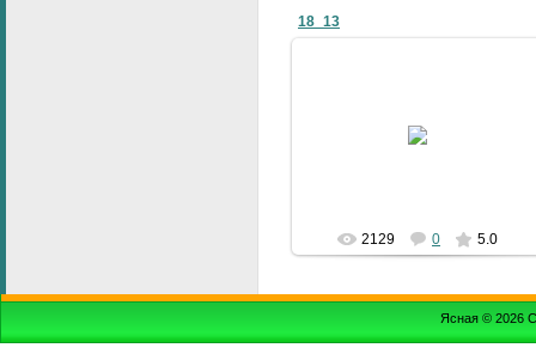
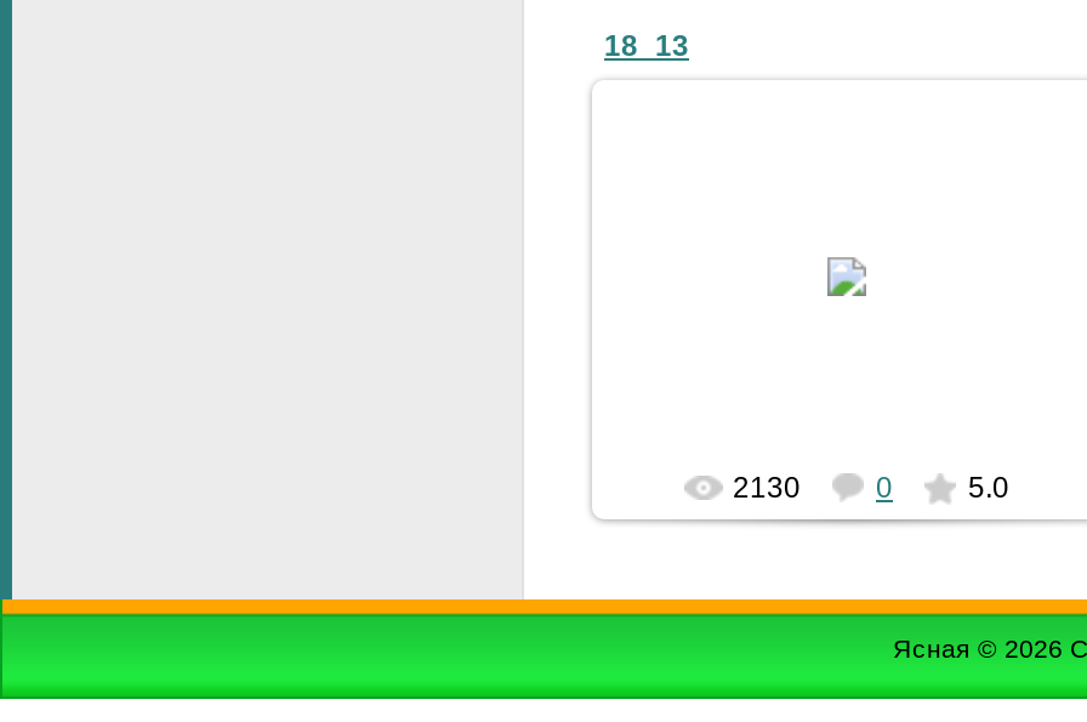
[361,231,395,248] 2129 -> [733,472,801,506] 2130

